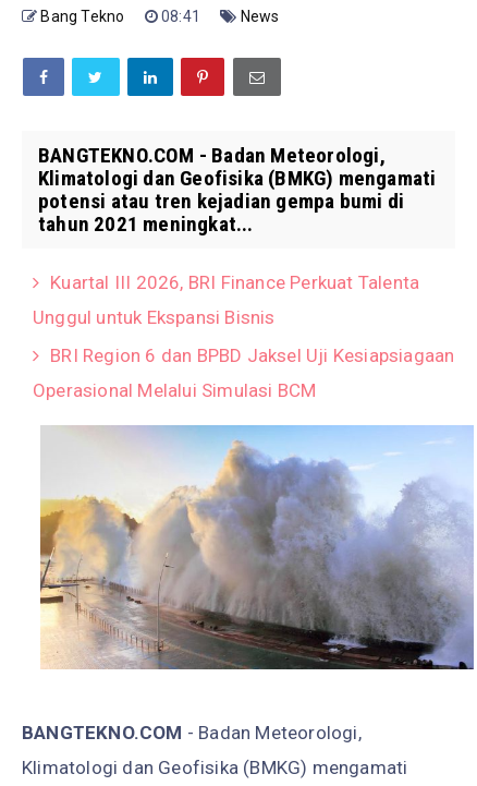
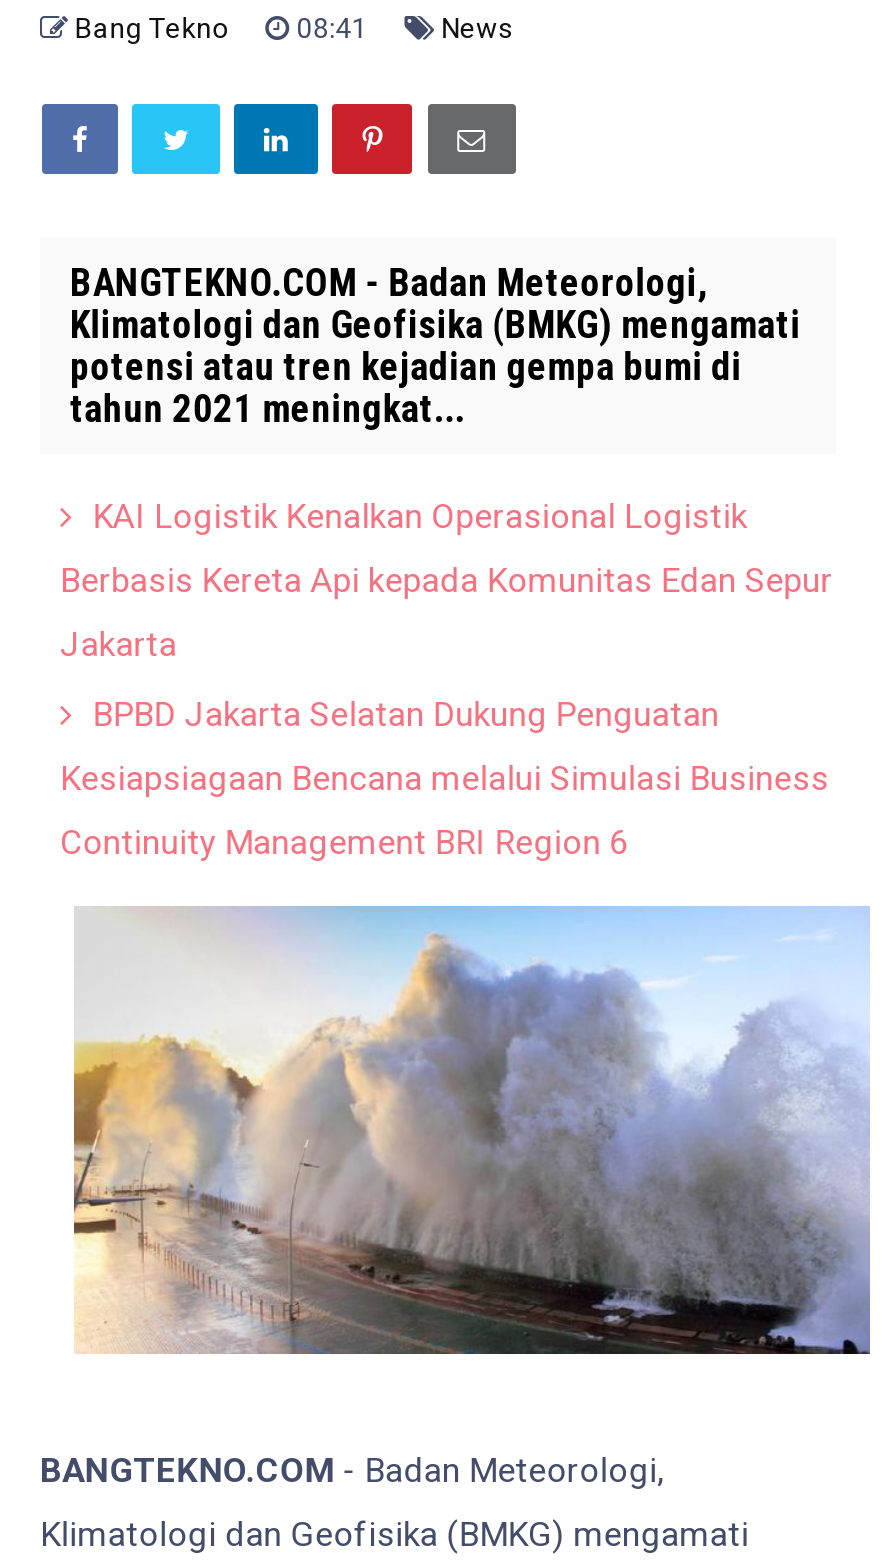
[33,271,455,401] Kuartal III 2026, BRI Finance Perkuat Talenta | Unggul untuk Ekspansi Bisnis | BRI Region 6 dan BPBD Jaksel Uji Kesiapsiagaan | Operasional Melalui Simulasi BCM -> [60,496,833,862] KAI Logistik Kenalkan Operasional Logistik | Berbasis Kereta Api kepada Komunitas Edan Sepur | Jakarta | BPBD Jakarta Selatan Dukung Penguatan | Kesiapsiagaan Bencana melalui Simulasi Business | Continuity Management BRI Region 6

